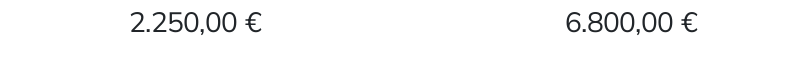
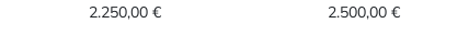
[565,5,697,41] 6.800,00 € -> [328,3,400,22] 2.500,00 €

